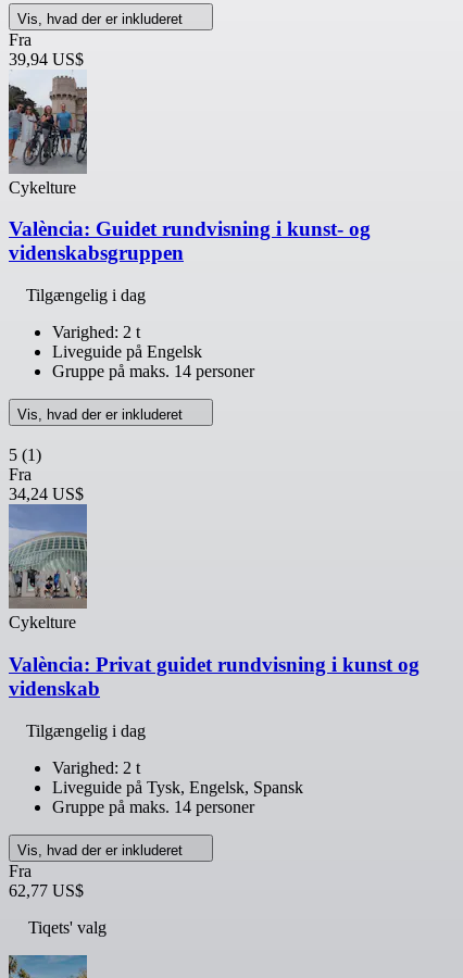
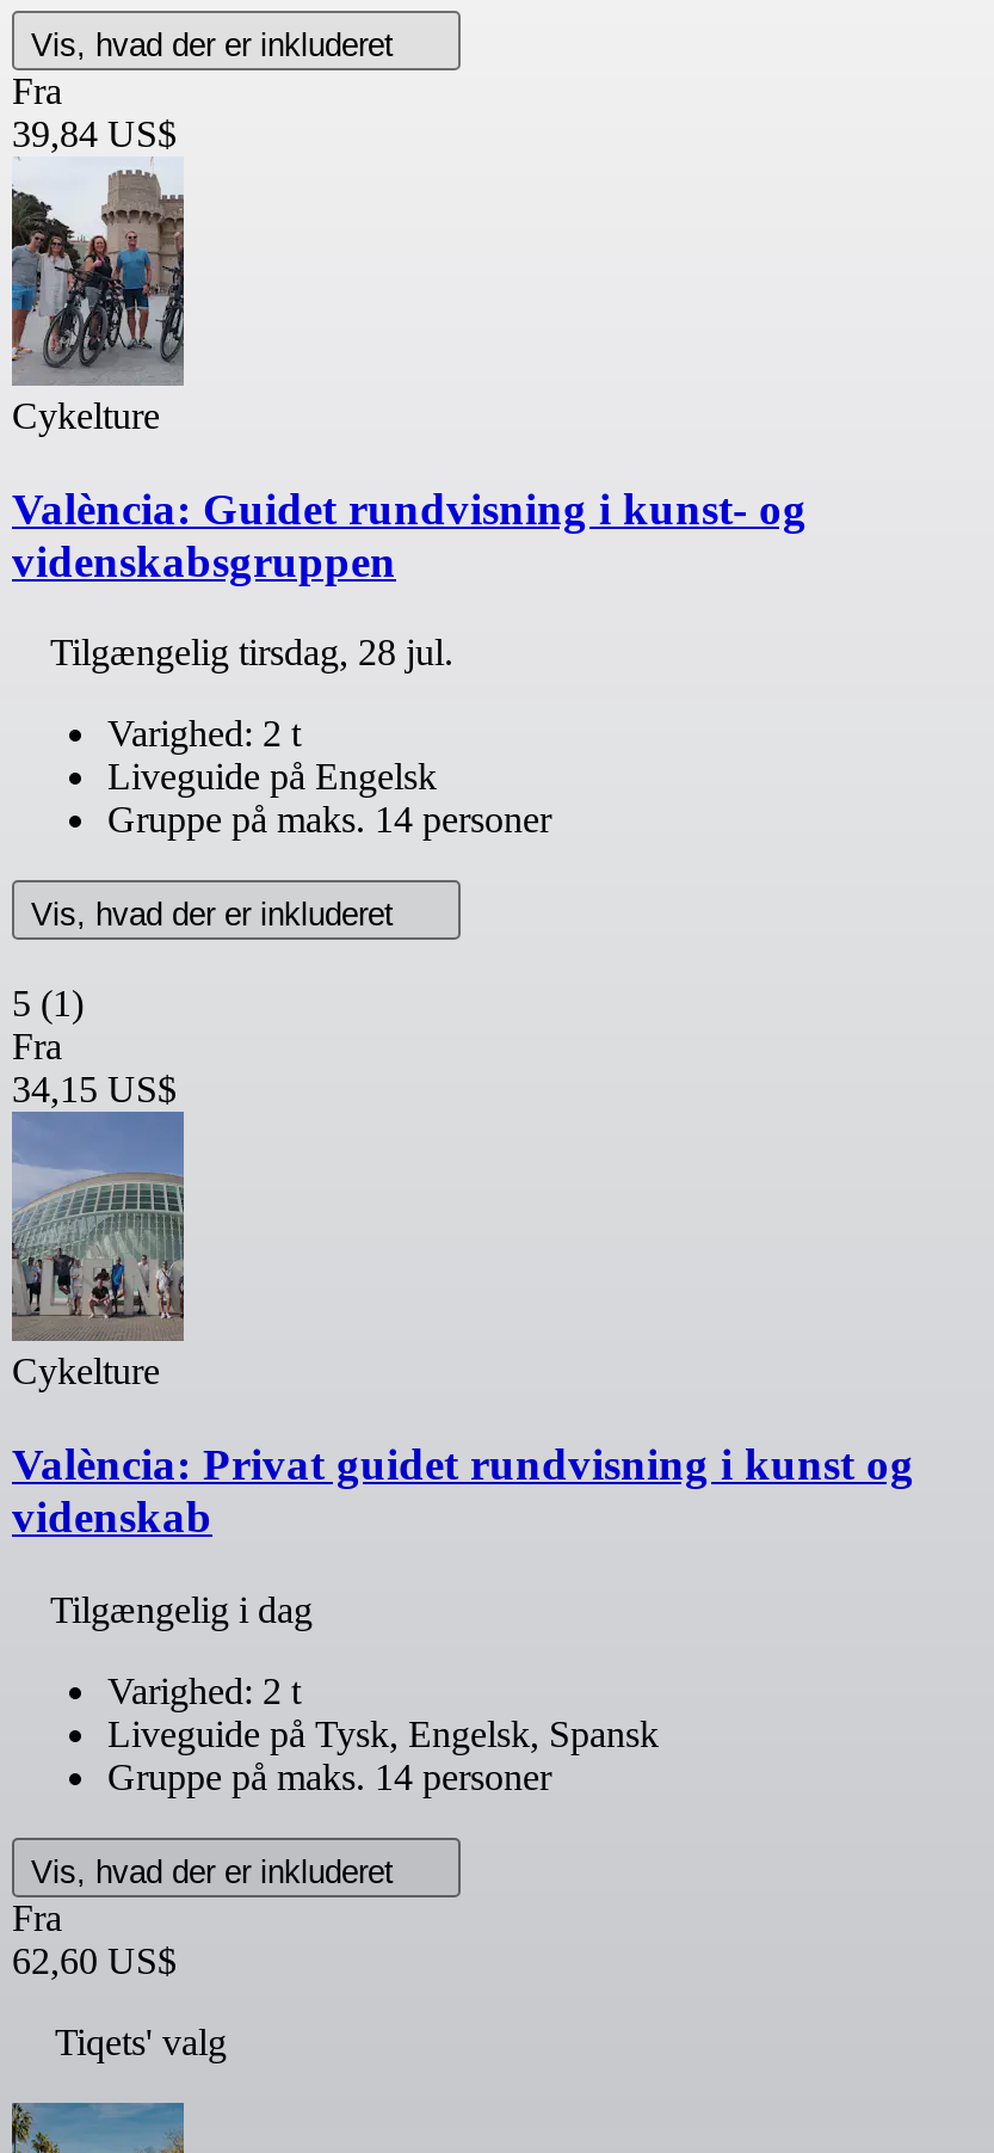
[9,50,84,68] 39,94 US$ -> [12,113,177,153] 39,84 US$
[26,286,146,304] Tilgængelig i dag -> [50,632,453,673] Tilgængelig tirsdag, 28 jul.
[9,485,84,503] 34,24 US$ -> [12,1069,177,1110] 34,15 US$
[9,881,84,899] 62,77 US$ -> [12,1939,177,1980] 62,60 US$

